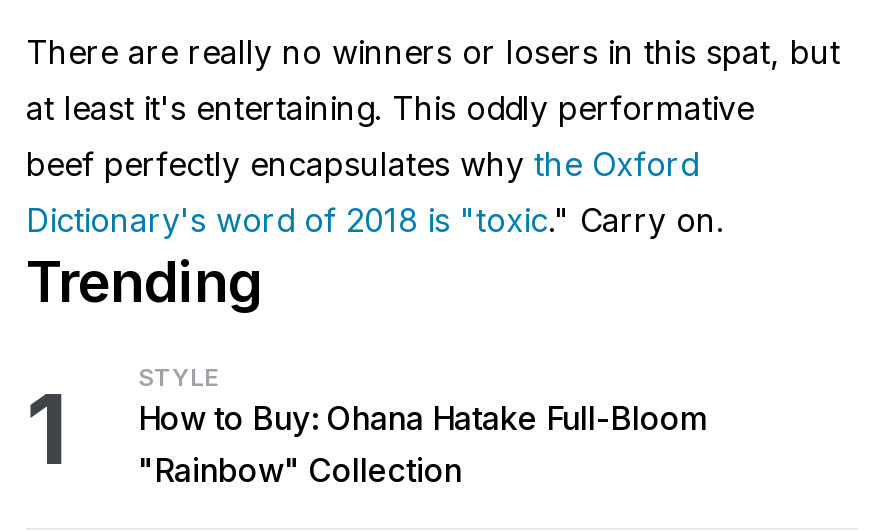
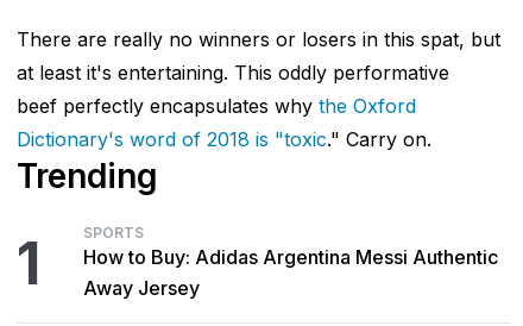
[138,362,708,490] STYLE | How to Buy: Ohana Hatake Full-Bloom | "Rainbow" Collection -> [83,224,498,300] SPORTS | How to Buy: Adidas Argentina Messi Authentic | Away Jersey

